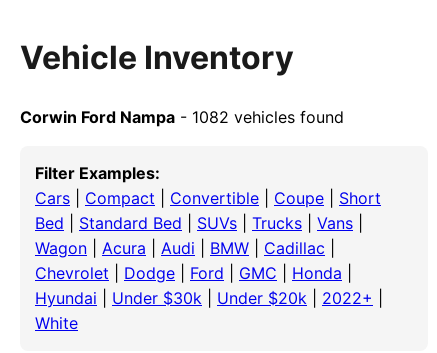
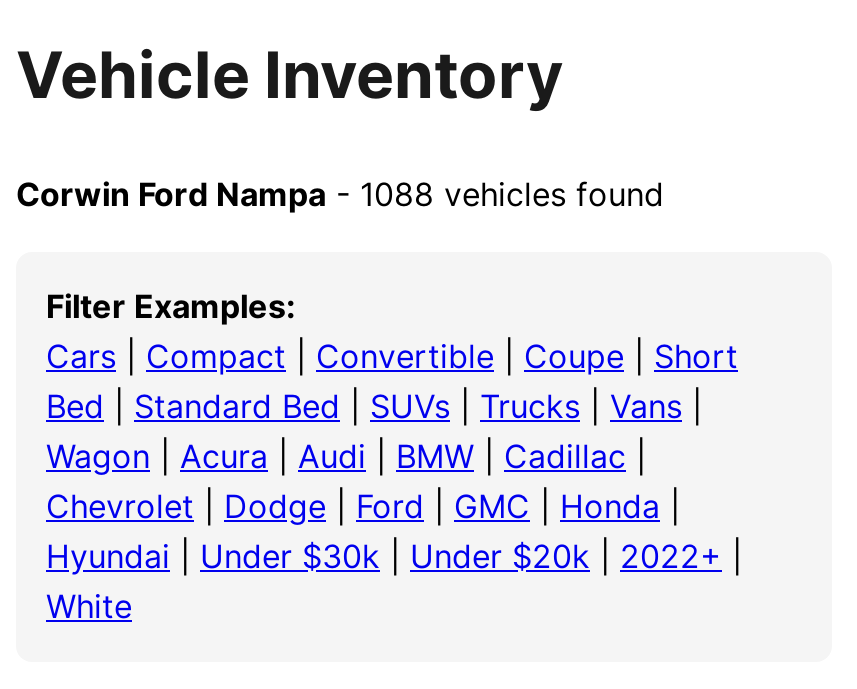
[20,107,344,127] Corwin Ford Nampa - 1082 vehicles found -> [16,174,664,214] Corwin Ford Nampa - 1088 vehicles found

